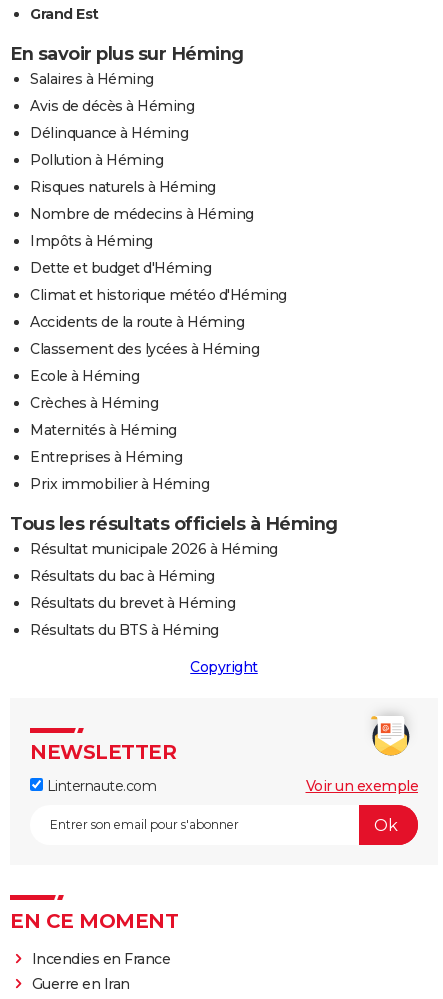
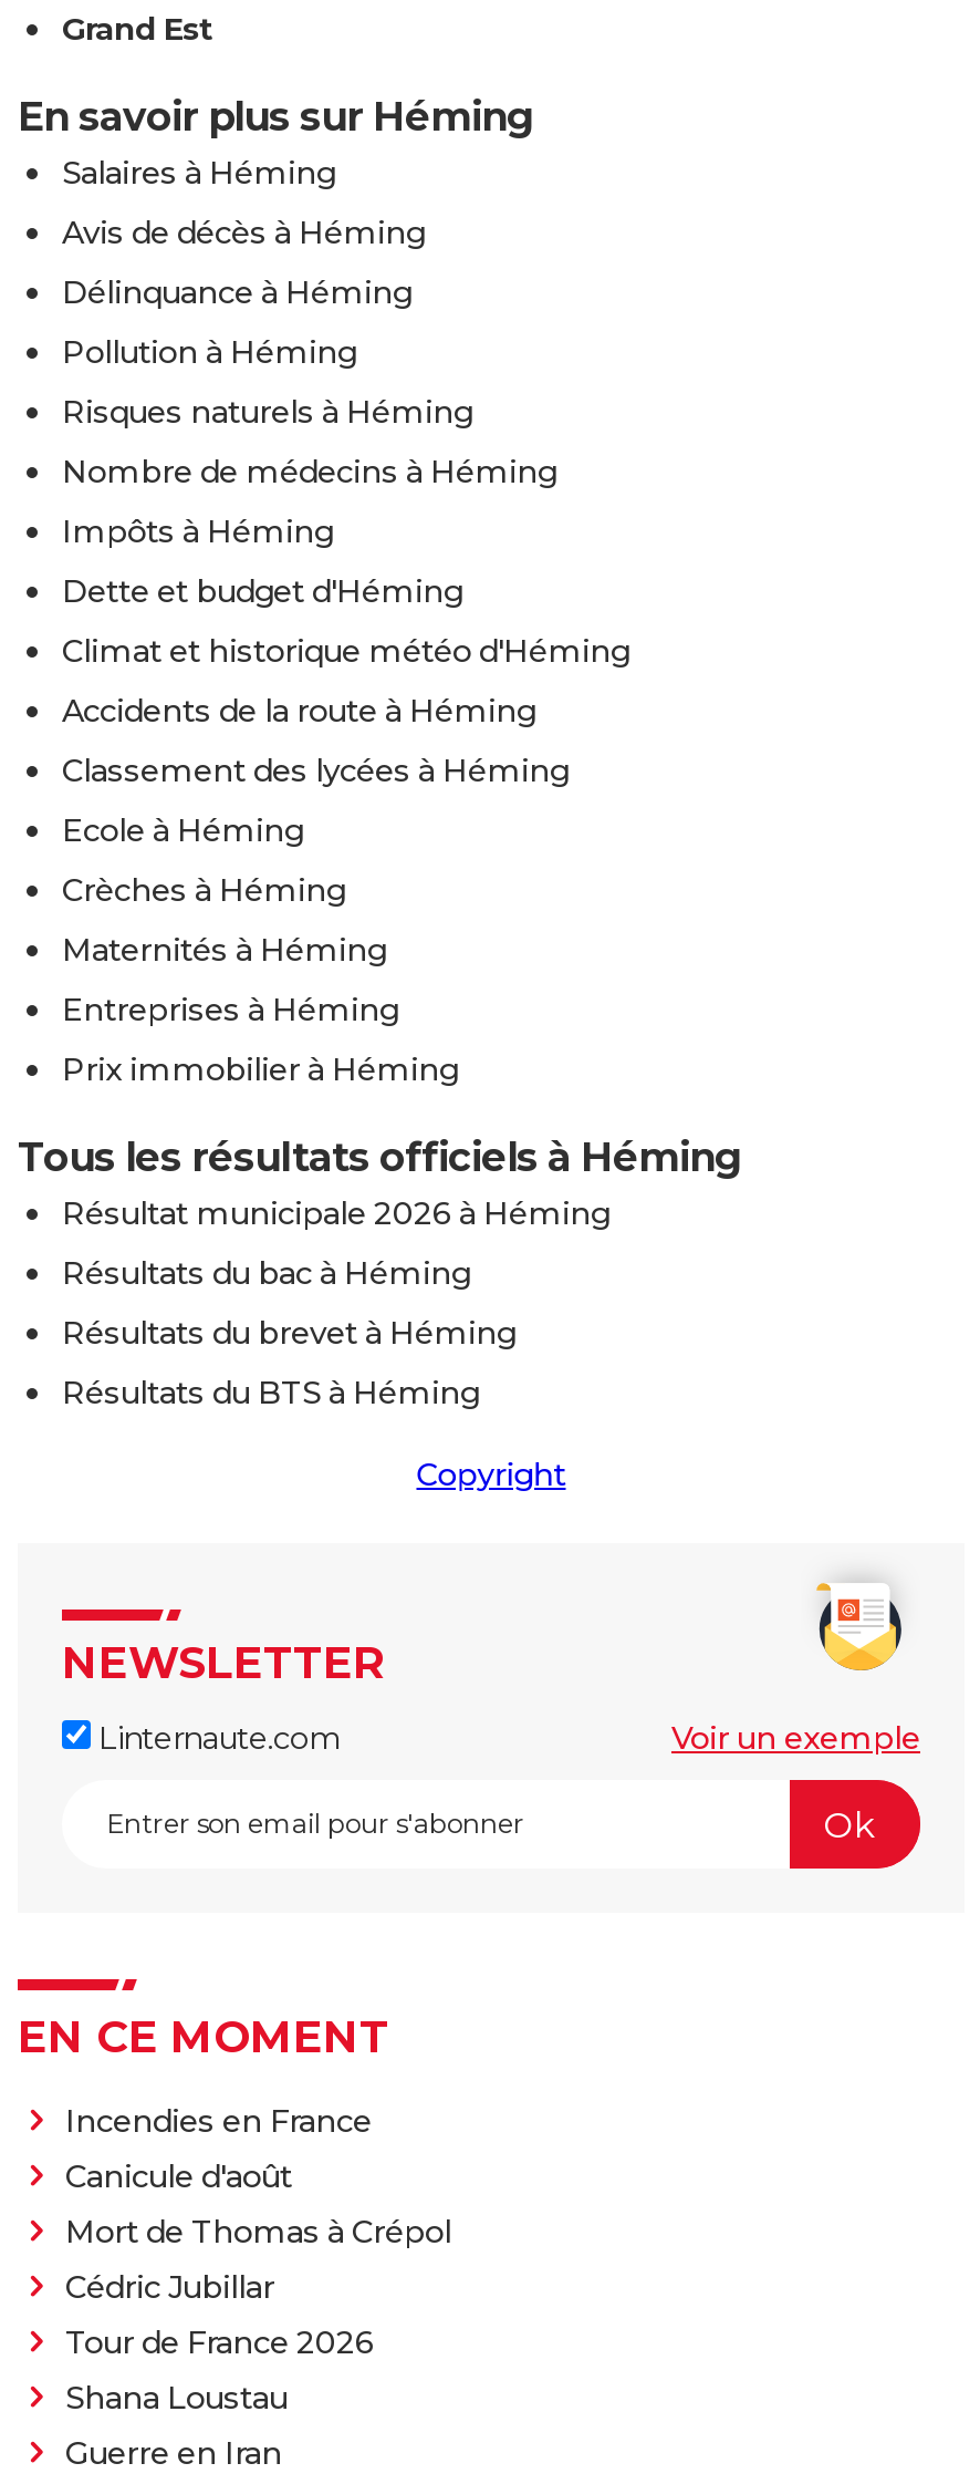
none -> [65,2157,451,2418] Canicule d'août | Mort de Thomas à Crépol | Cédric Jubillar | Tour de France 2026 | Shana Loustau

